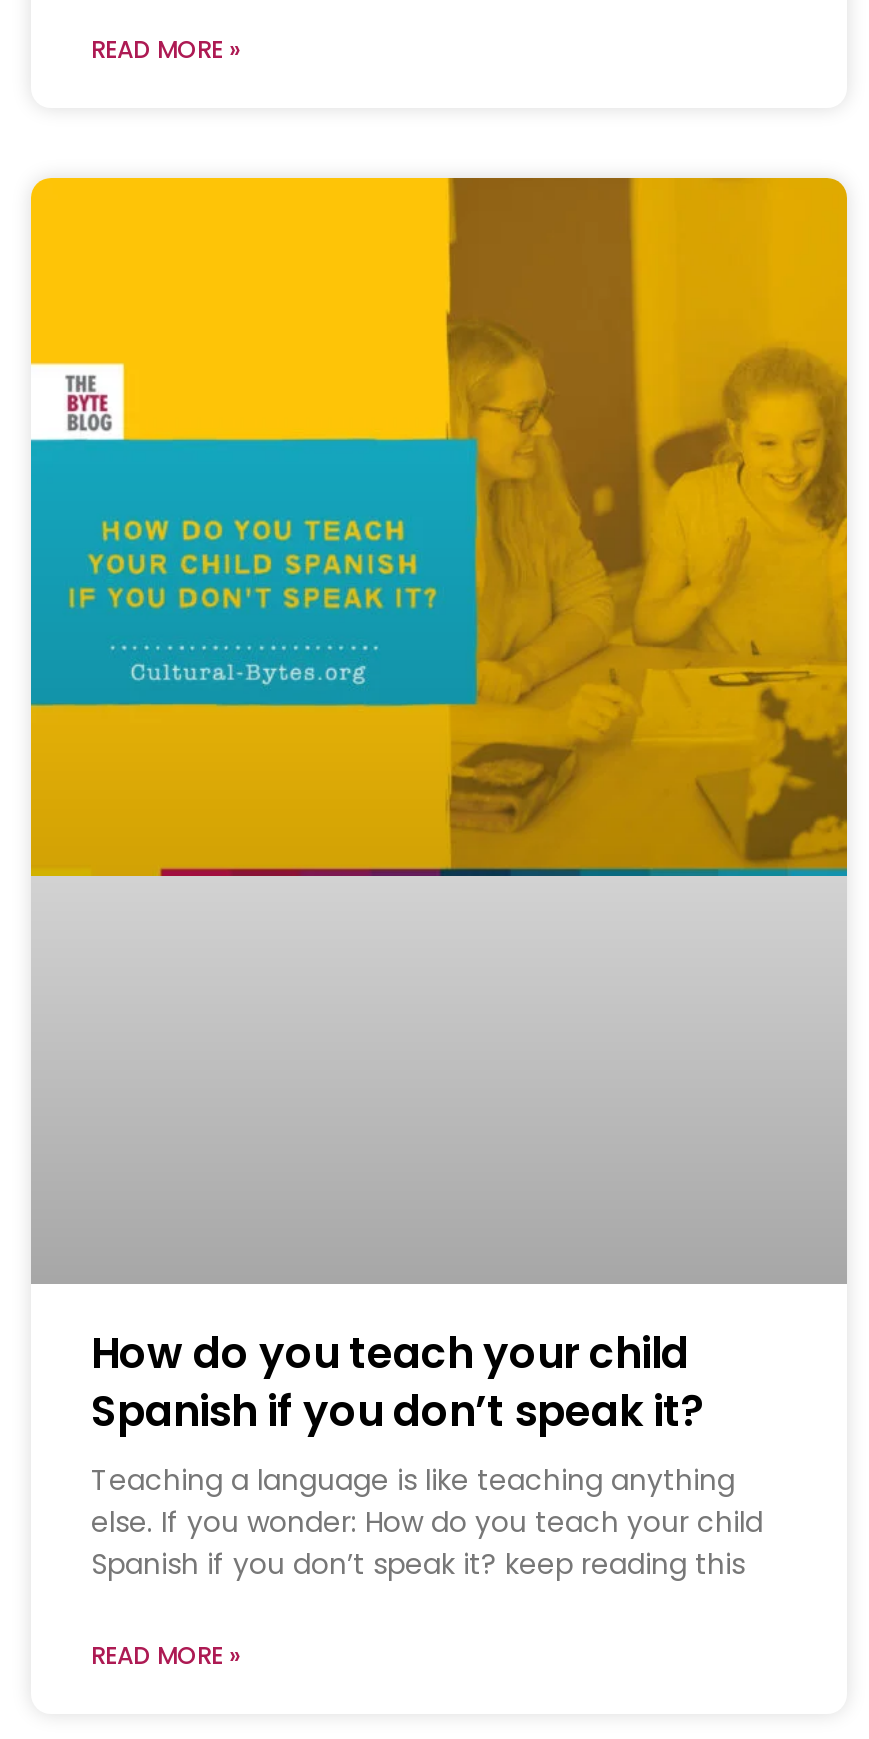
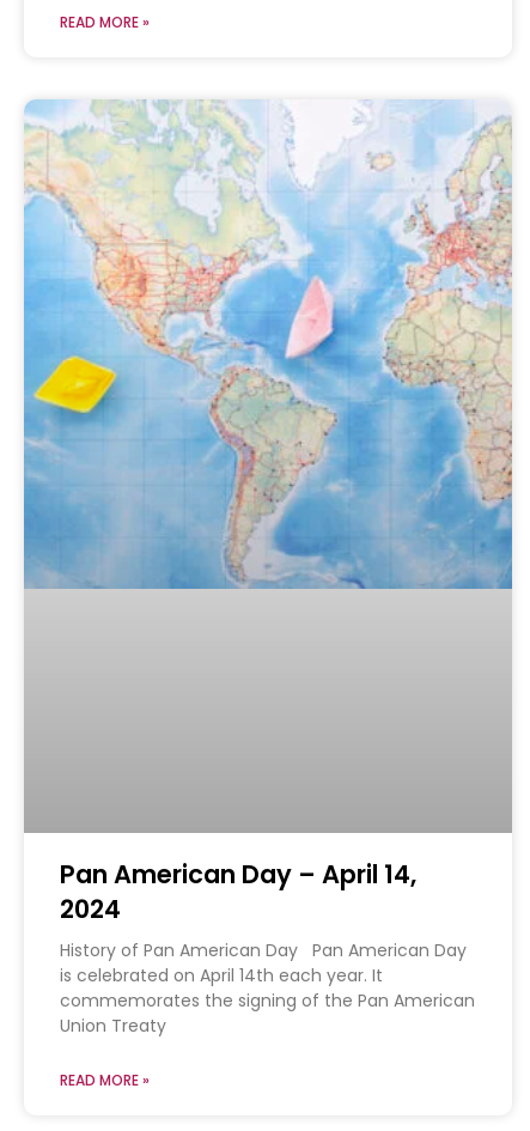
[29,176,849,878] [image] -> [23,98,513,590] [image]
[91,1324,763,1584] How do you teach your child | Spanish if you don’t speak it? | Teaching a language is like teaching anything | else. If you wonder: How do you teach your child | Spanish if you don’t speak it? keep reading this -> [60,857,475,1038] Pan American Day – April 14, | 2024 | History of Pan American Day Pan American Day | is celebrated on April 14th each year. It | commemorates the signing of the Pan American | Union Treaty

